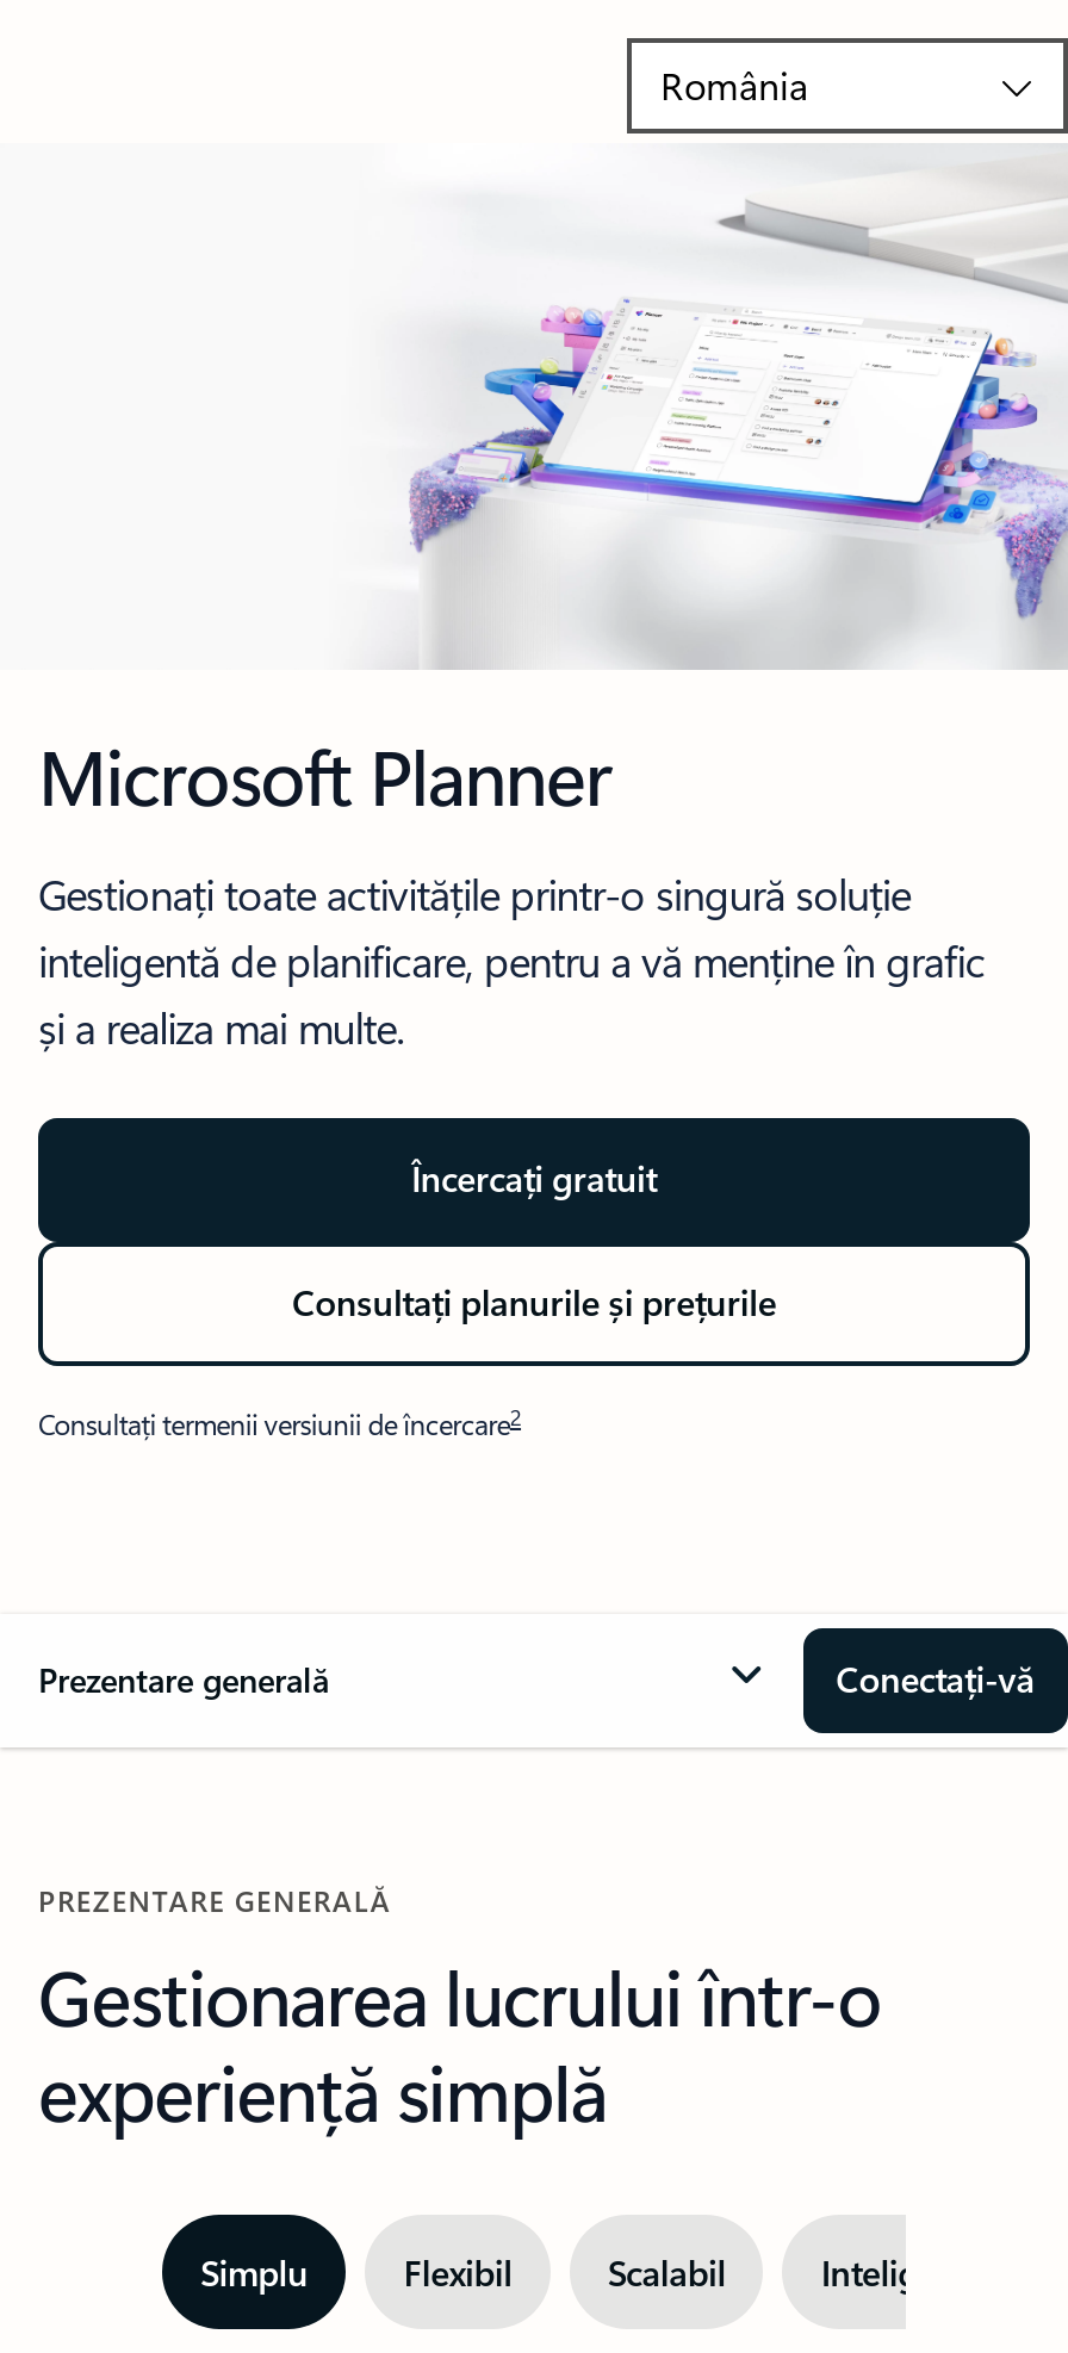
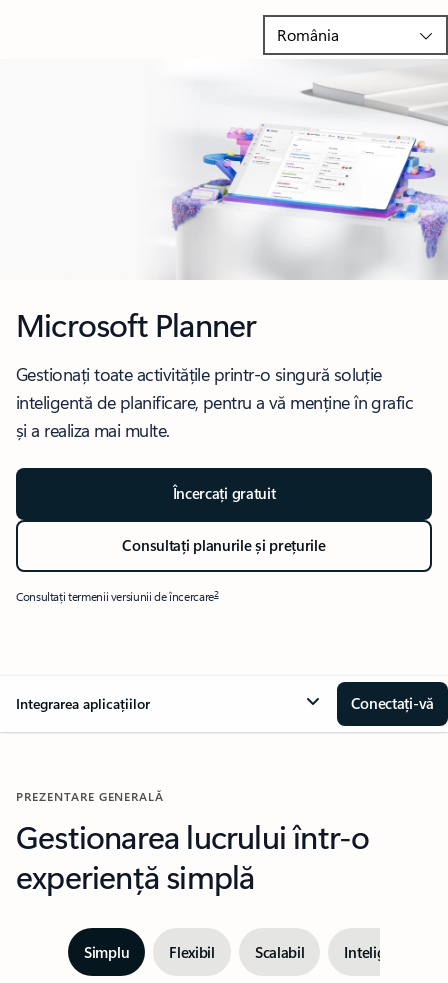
[38,1657,329,1703] Prezentare generală -> [16,694,150,713] Integrarea aplicațiilor

